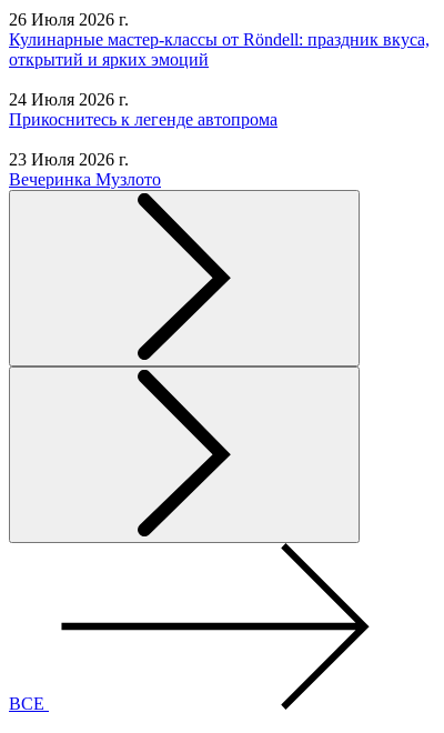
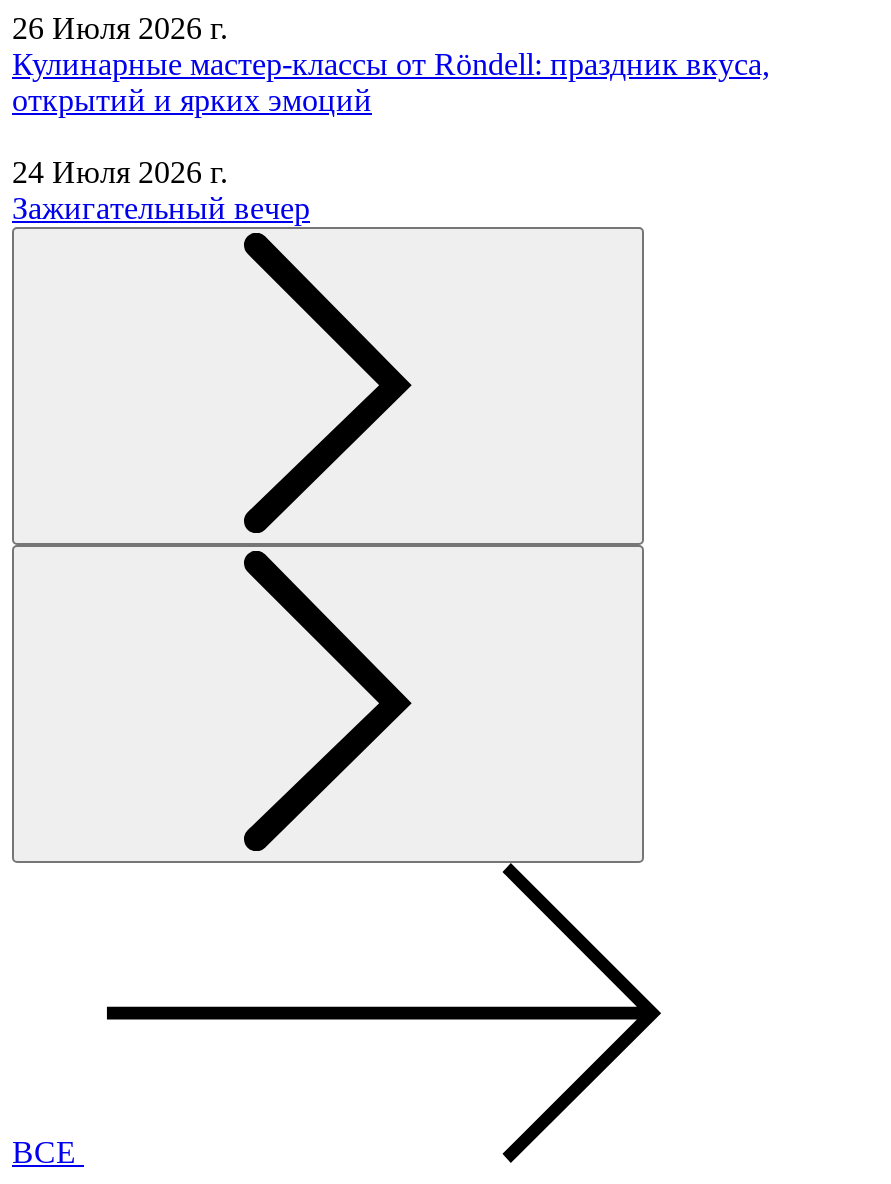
[9,110,277,189] Прикоснитесь к легенде автопрома | 23 Июля 2026 г. | Вечеринка Музлото -> [12,191,310,225] Зажигательный вечер

